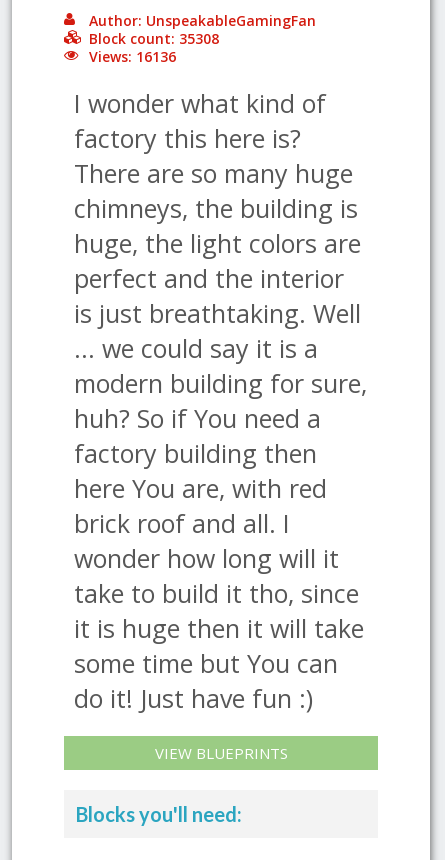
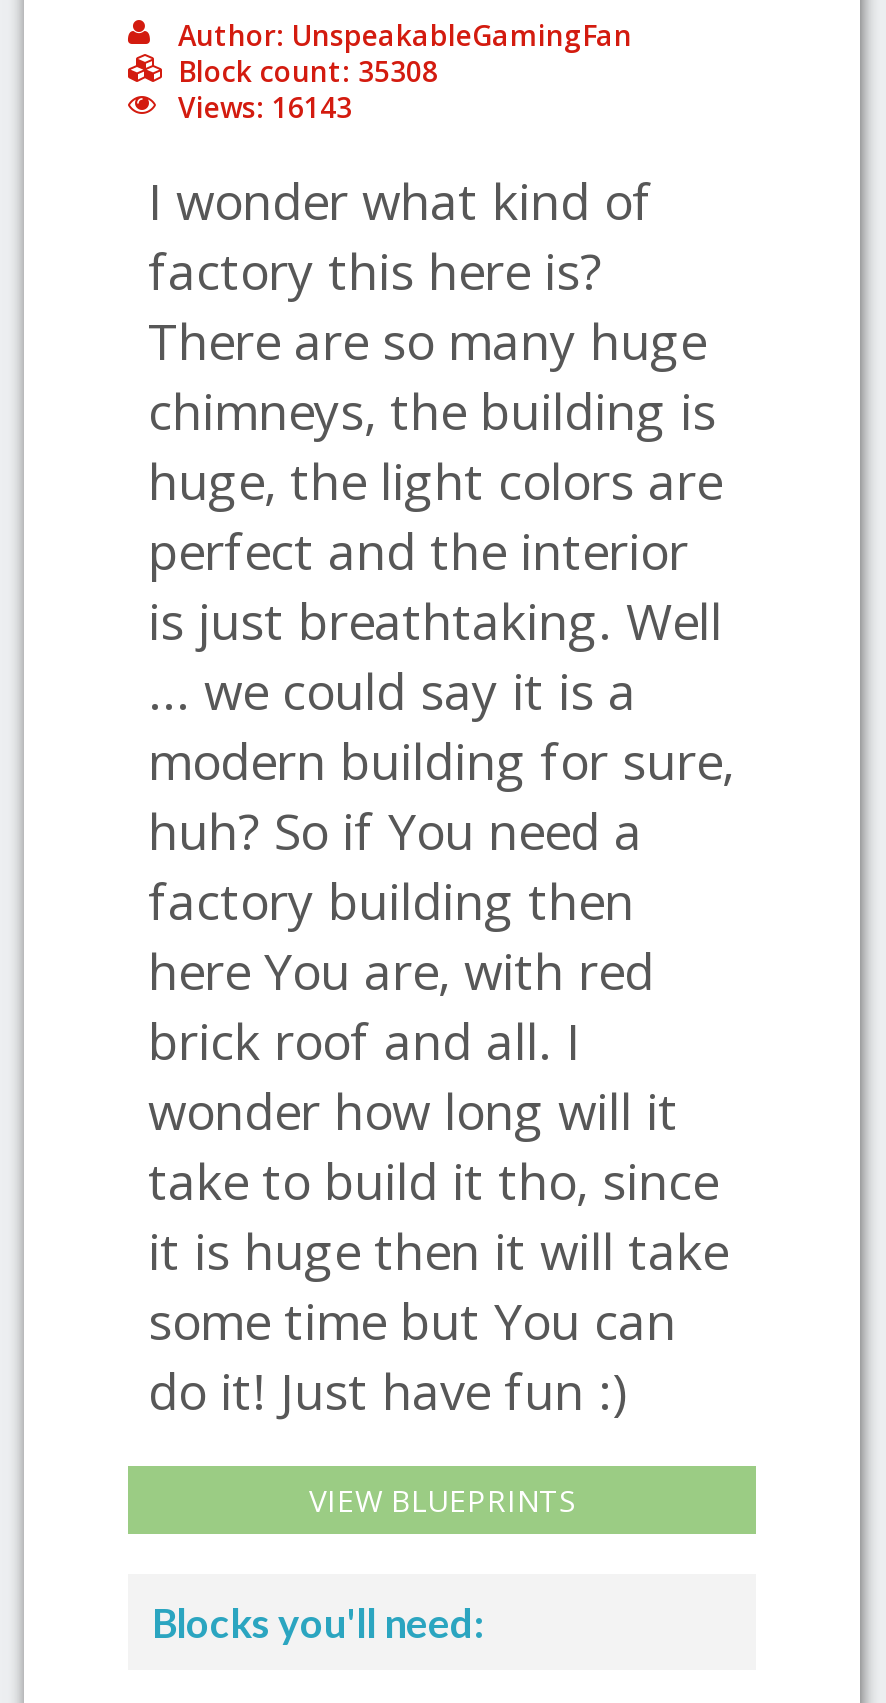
[89,47,176,66] Views: 16136 -> [178,88,352,126] Views: 16143

